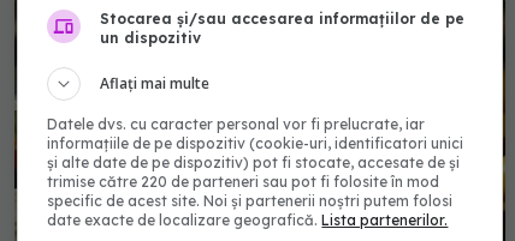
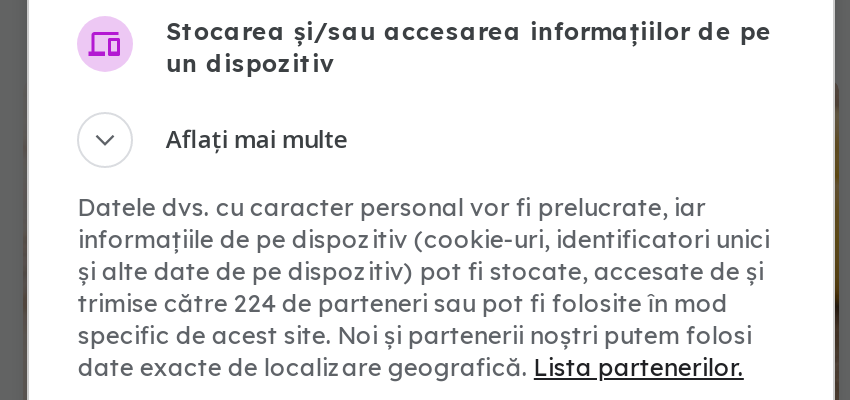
[47,173,440,191] trimise către 220 de parteneri sau pot fi folosite în mod -> [78,288,728,318] trimise către 224 de parteneri sau pot fi folosite în mod

